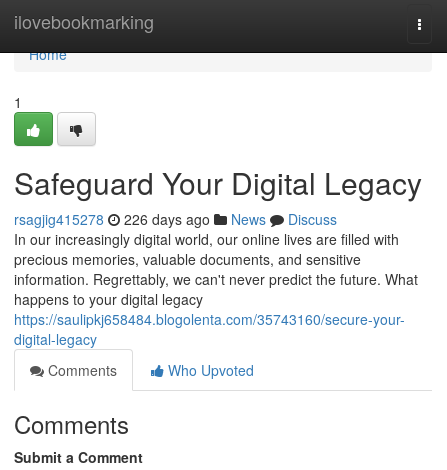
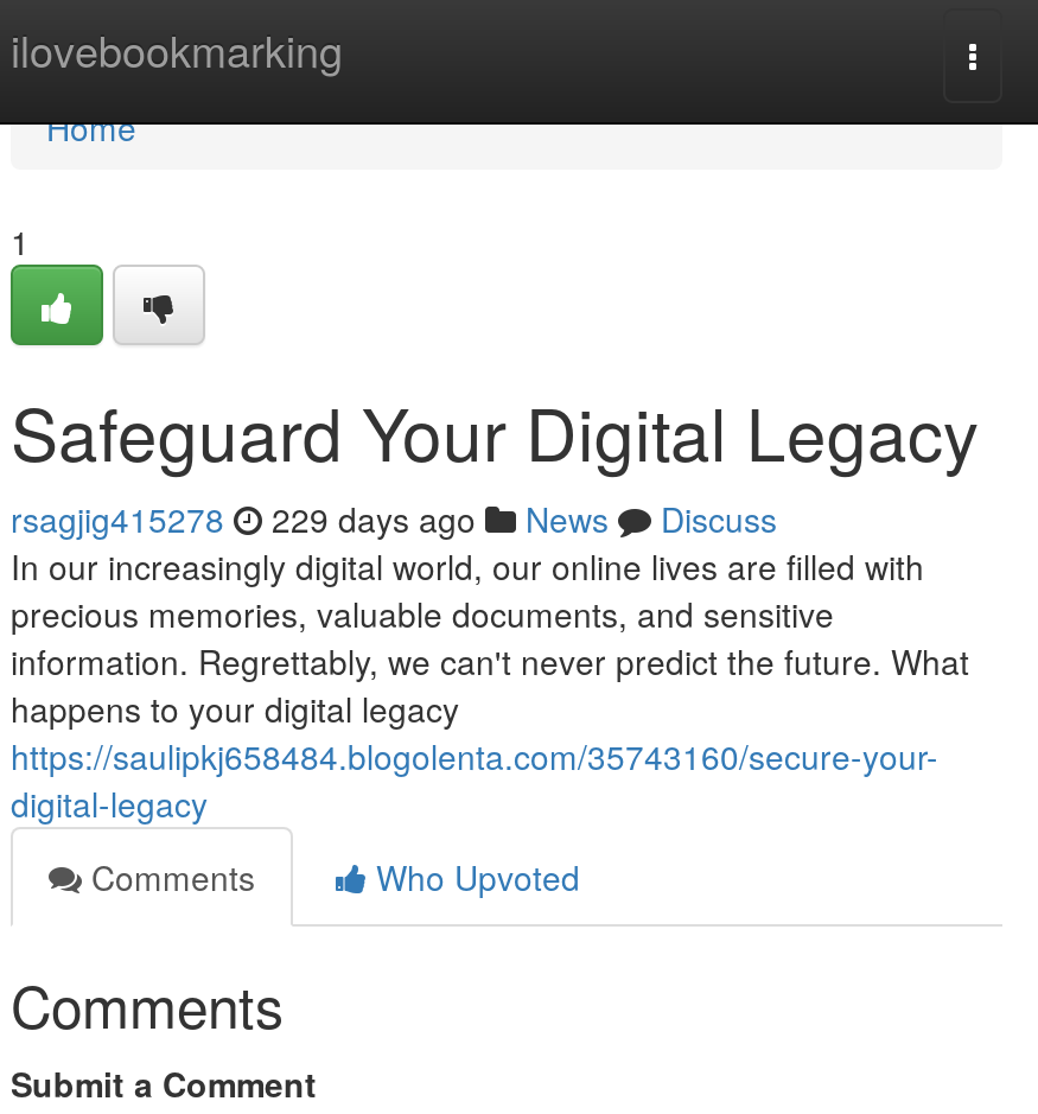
[14,209,337,229] rsagjig415278 226 days ago News Discuss -> [11,495,777,542] rsagjig415278 229 days ago News Discuss

